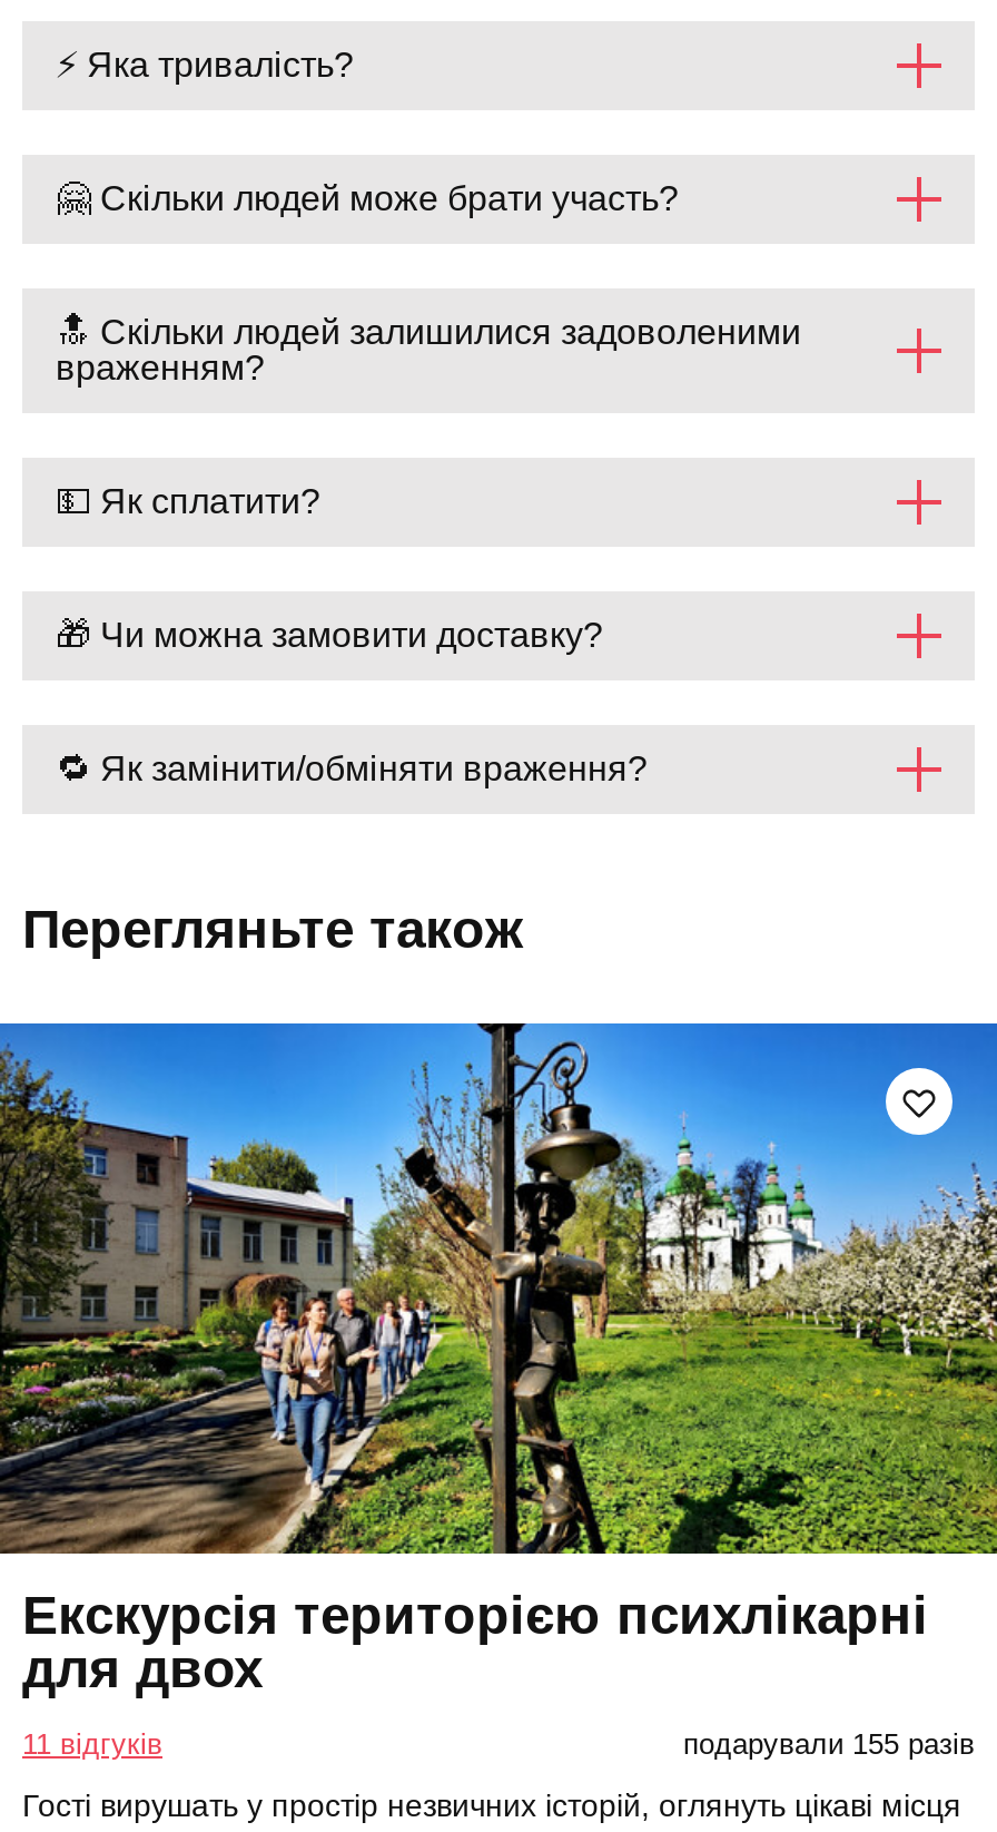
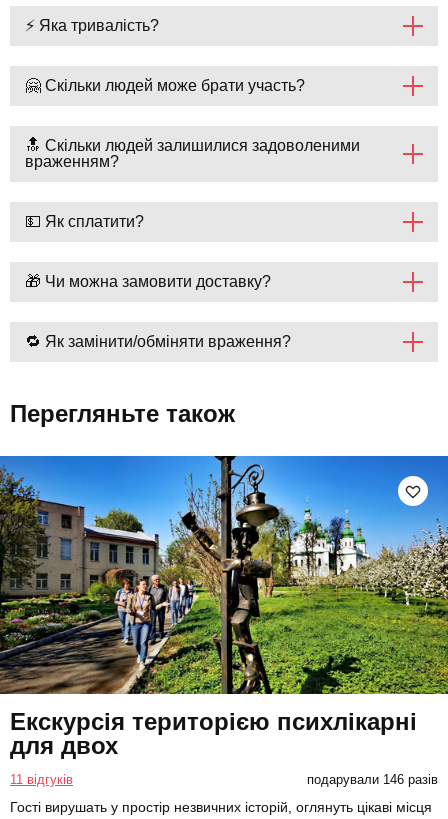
[683,1728,975,1762] подарували 155 разів -> [307,772,438,787] подарували 146 разів

